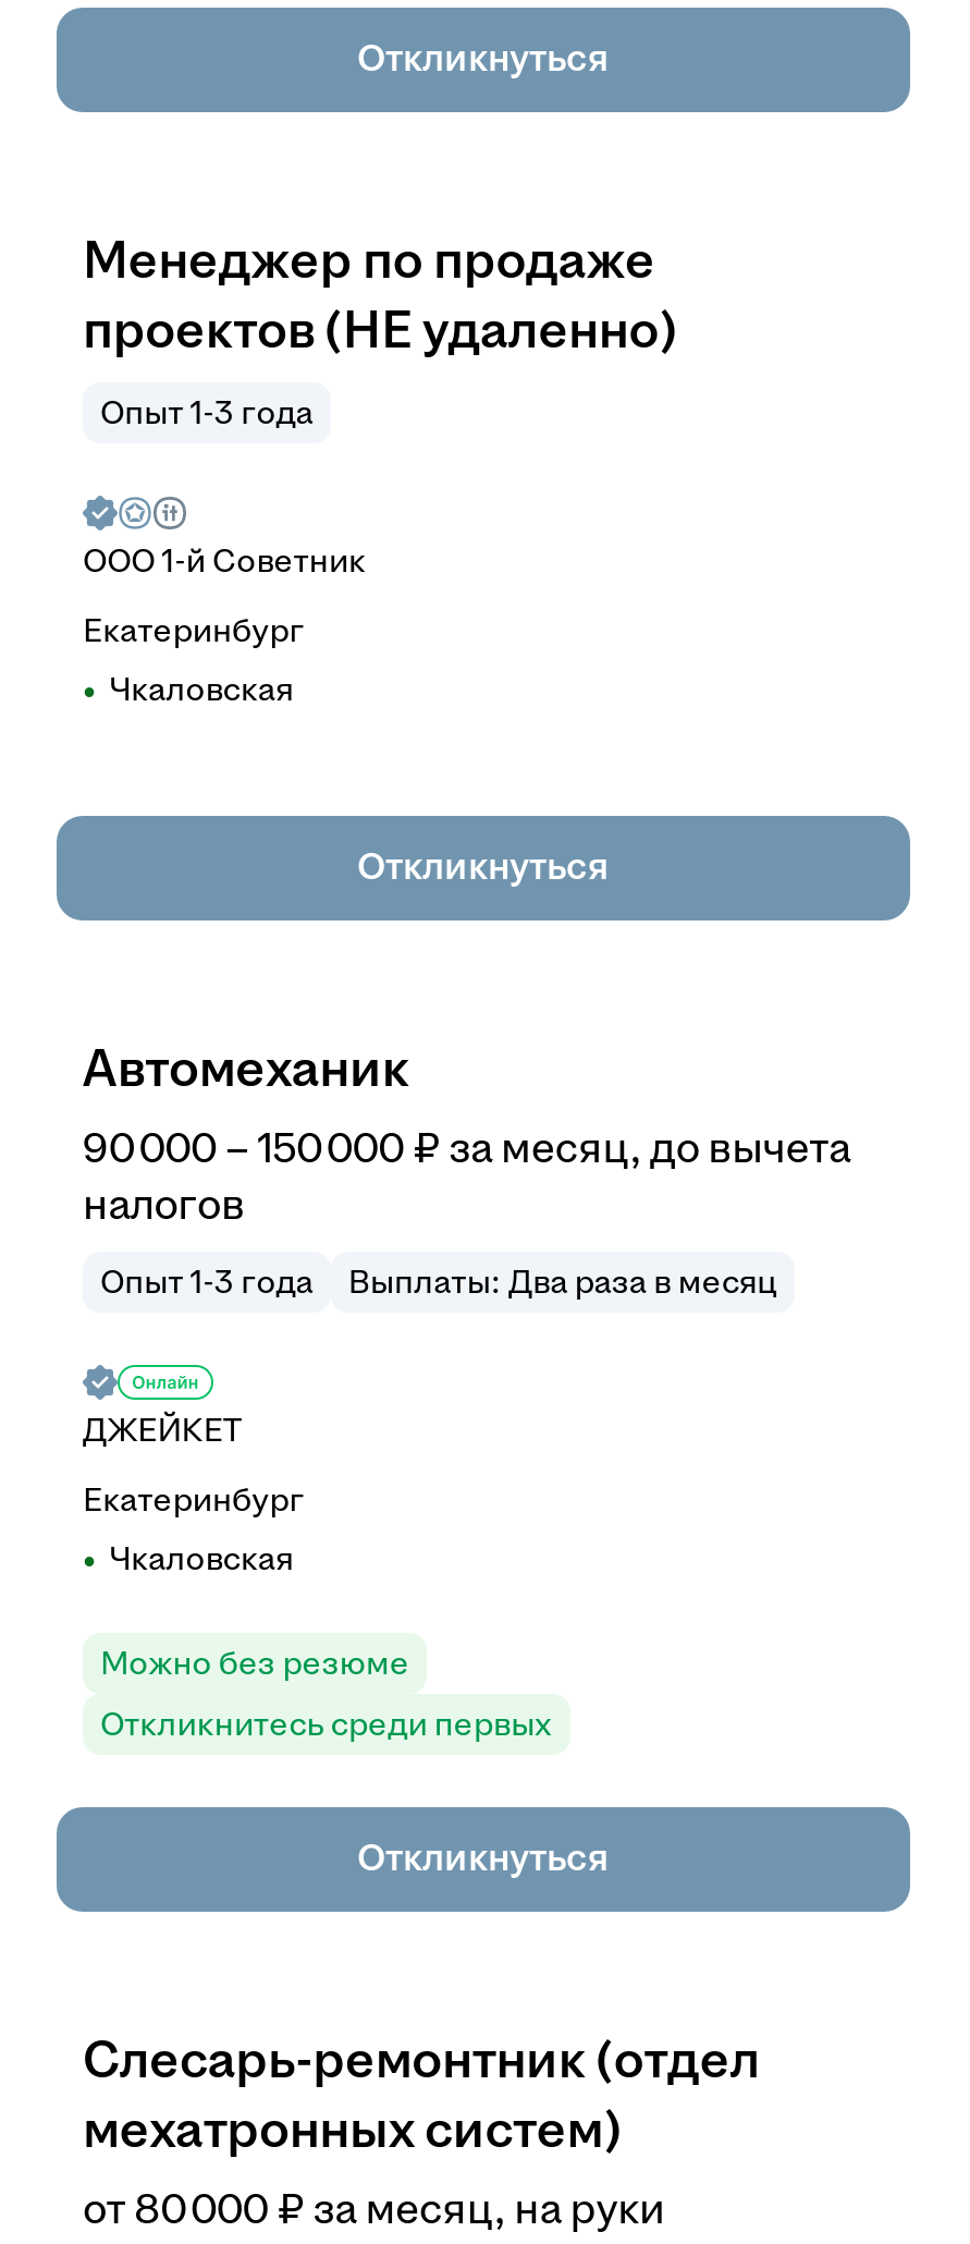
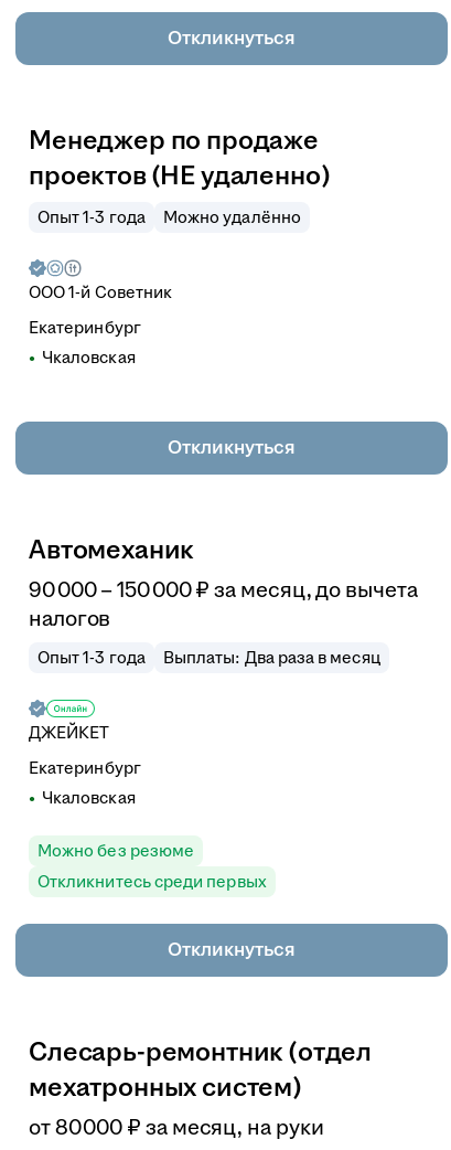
none -> [163,207,301,226] Можно удалённо

